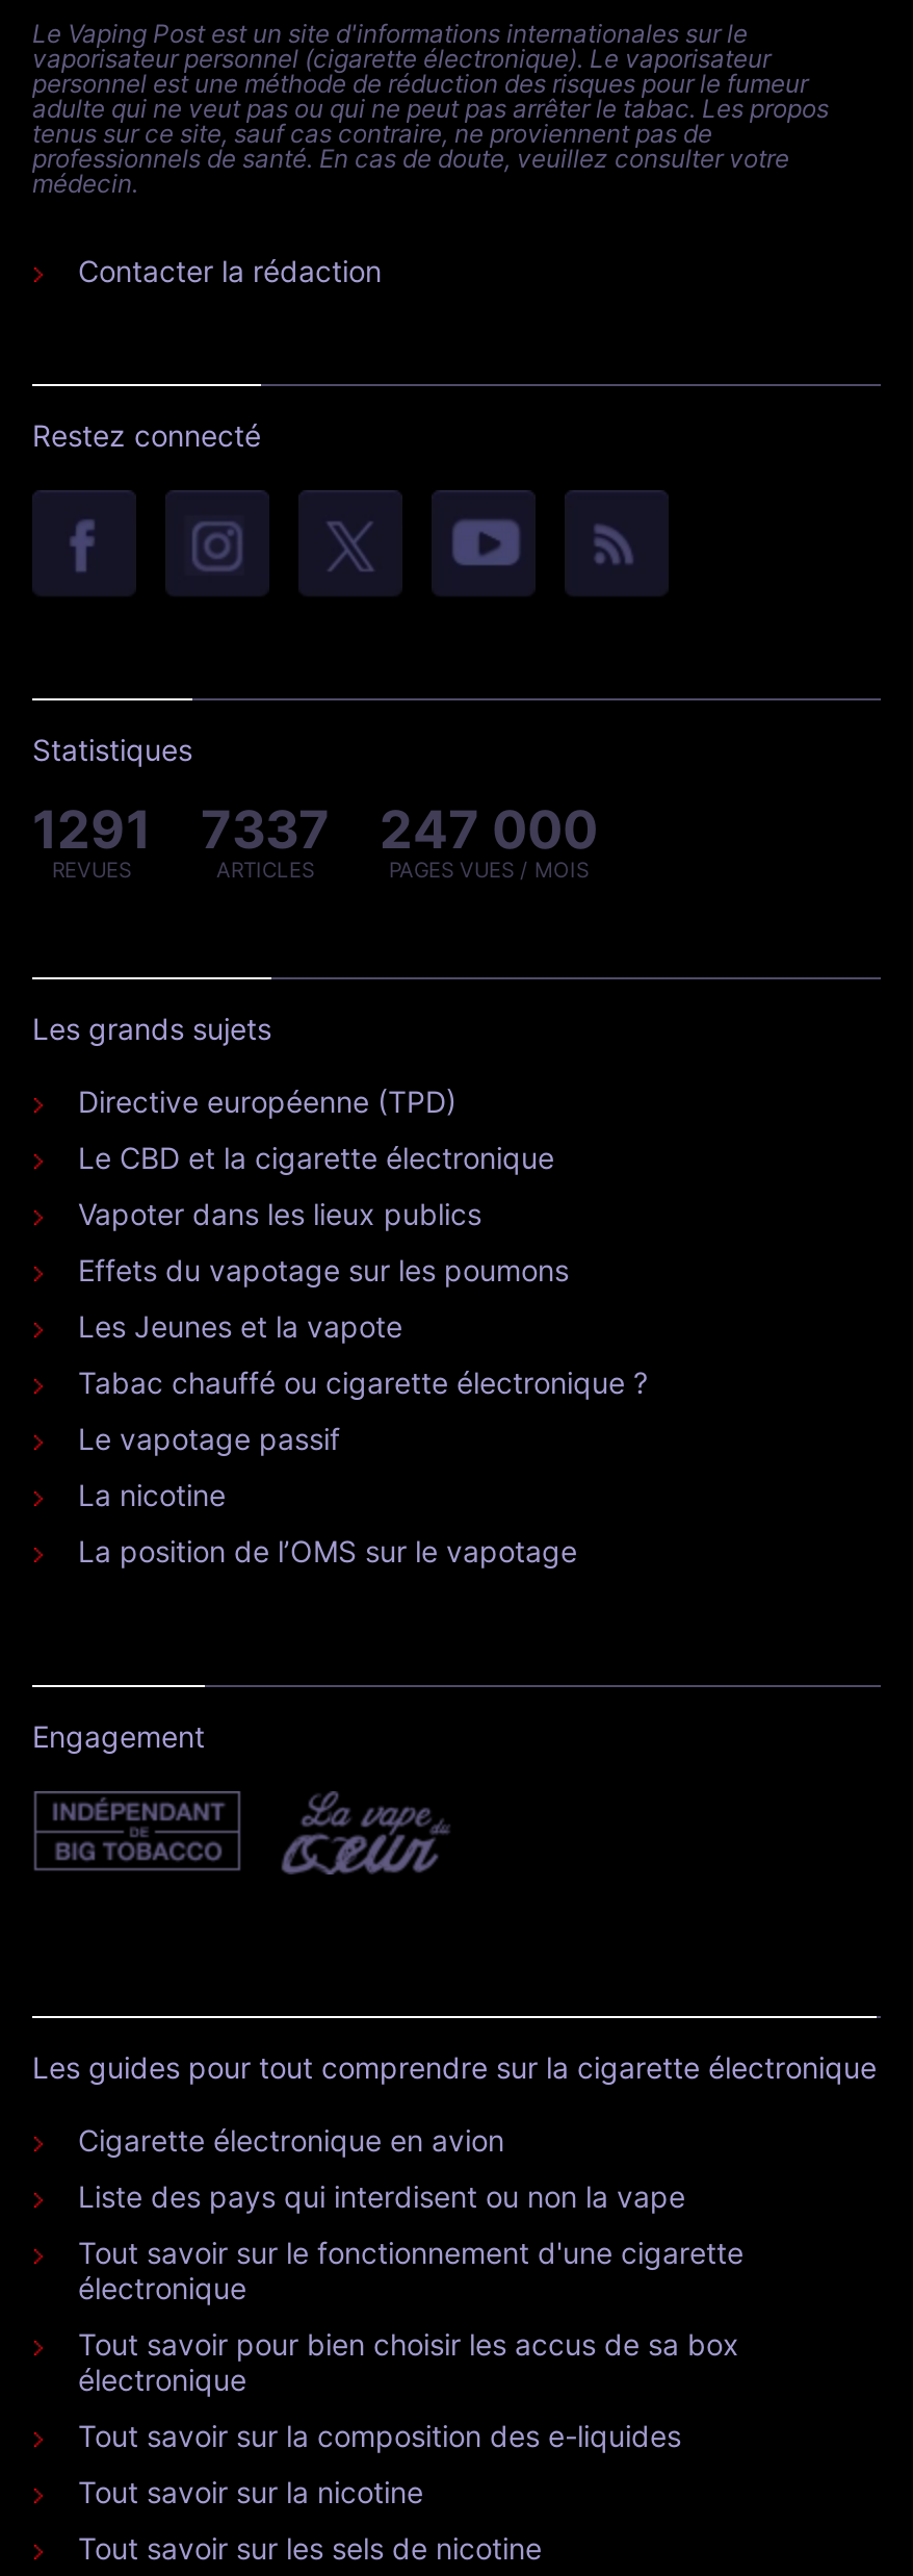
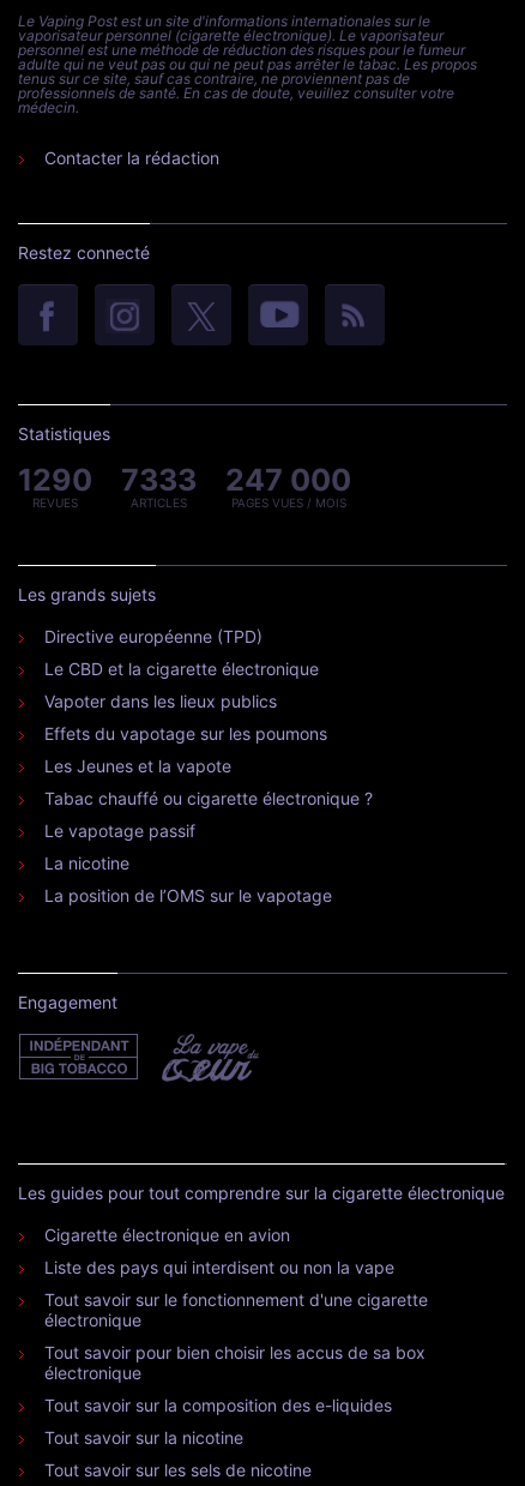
[32,798,151,860] 1291 -> [18,462,92,497] 1290
[201,798,330,860] 7337 -> [121,462,197,497] 7333

